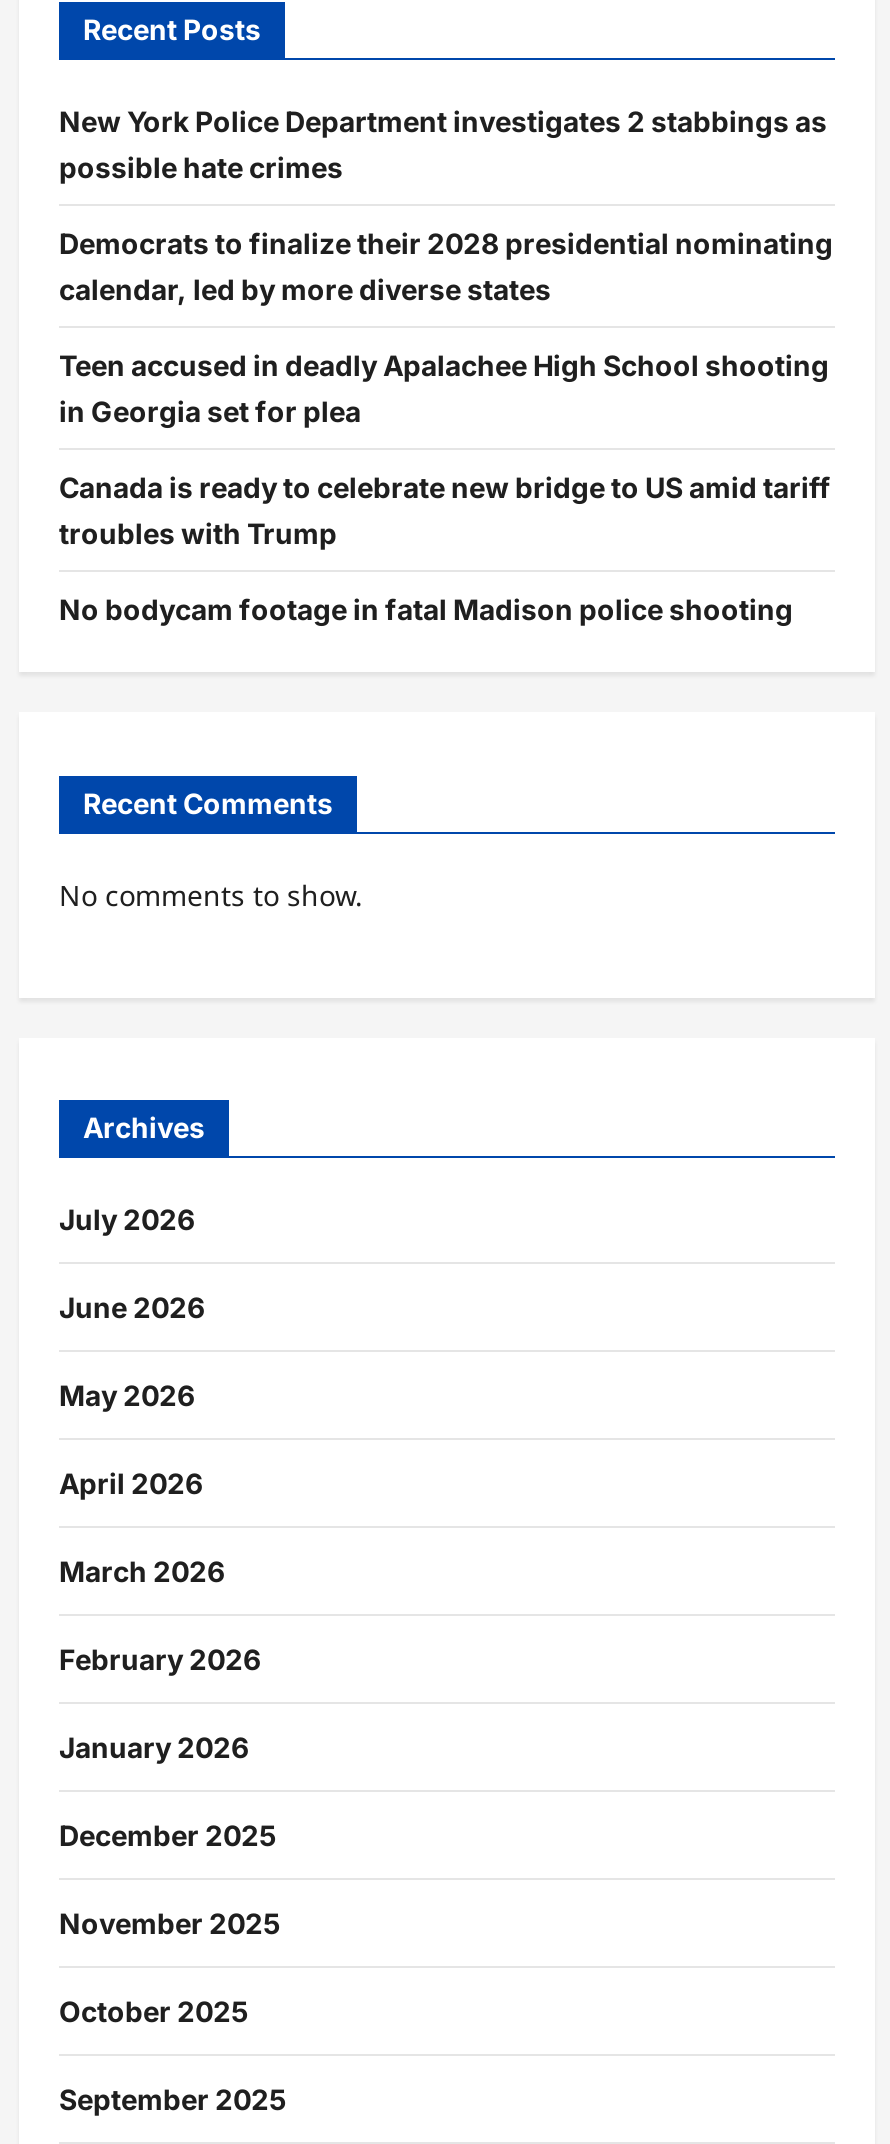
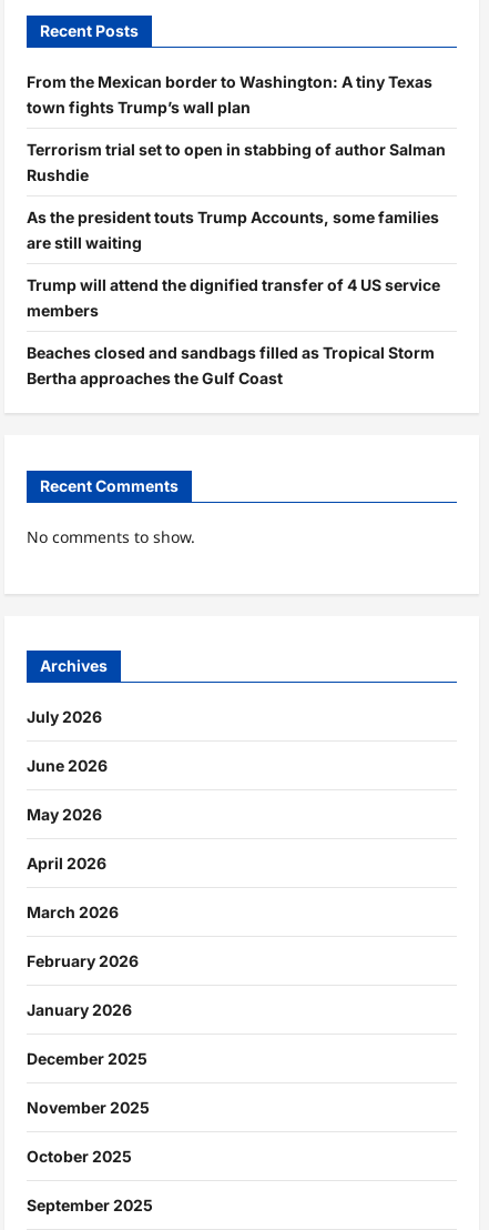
[59,104,827,184] New York Police Department investigates 2 stabbings as | possible hate crimes -> [27,72,432,117] From the Mexican border to Washington: A tiny Texas | town fights Trump’s wall plan
[59,226,833,306] Democrats to finalize their 2028 presidential nominating | calendar, led by more diverse states -> [27,140,446,184] Terrorism trial set to open in stabbing of author Salman | Rushdie
[59,348,829,428] Teen accused in deadly Apalachee High School shooting | in Georgia set for plea -> [27,208,439,252] As the president touts Trump Accounts, some families | are still waiting
[59,470,831,550] Canada is ready to celebrate new bridge to US amid tariff | troubles with Trump -> [27,276,440,320] Trump will attend the dignified transfer of 4 US service | members
[59,592,793,626] No bodycam footage in fatal Madison police shooting -> [27,343,435,388] Beaches closed and sandbags filled as Tropical Storm | Bertha approaches the Gulf Coast

